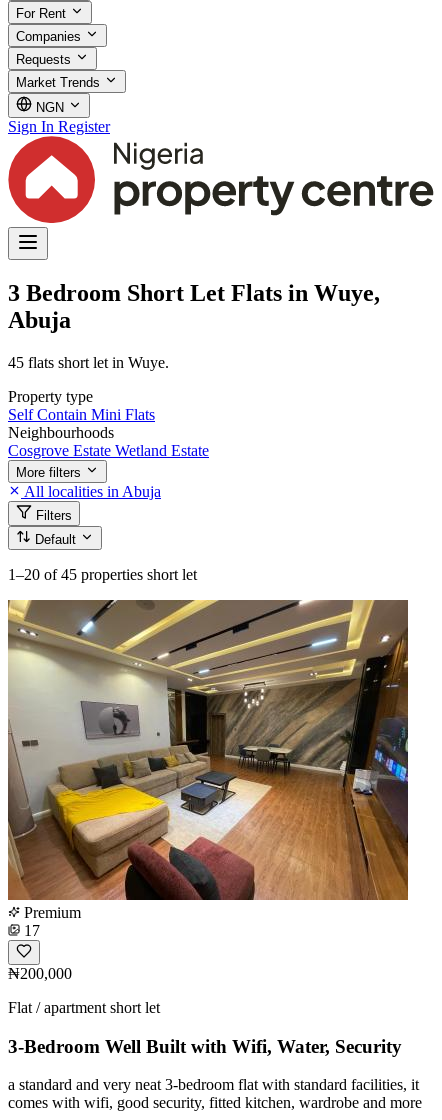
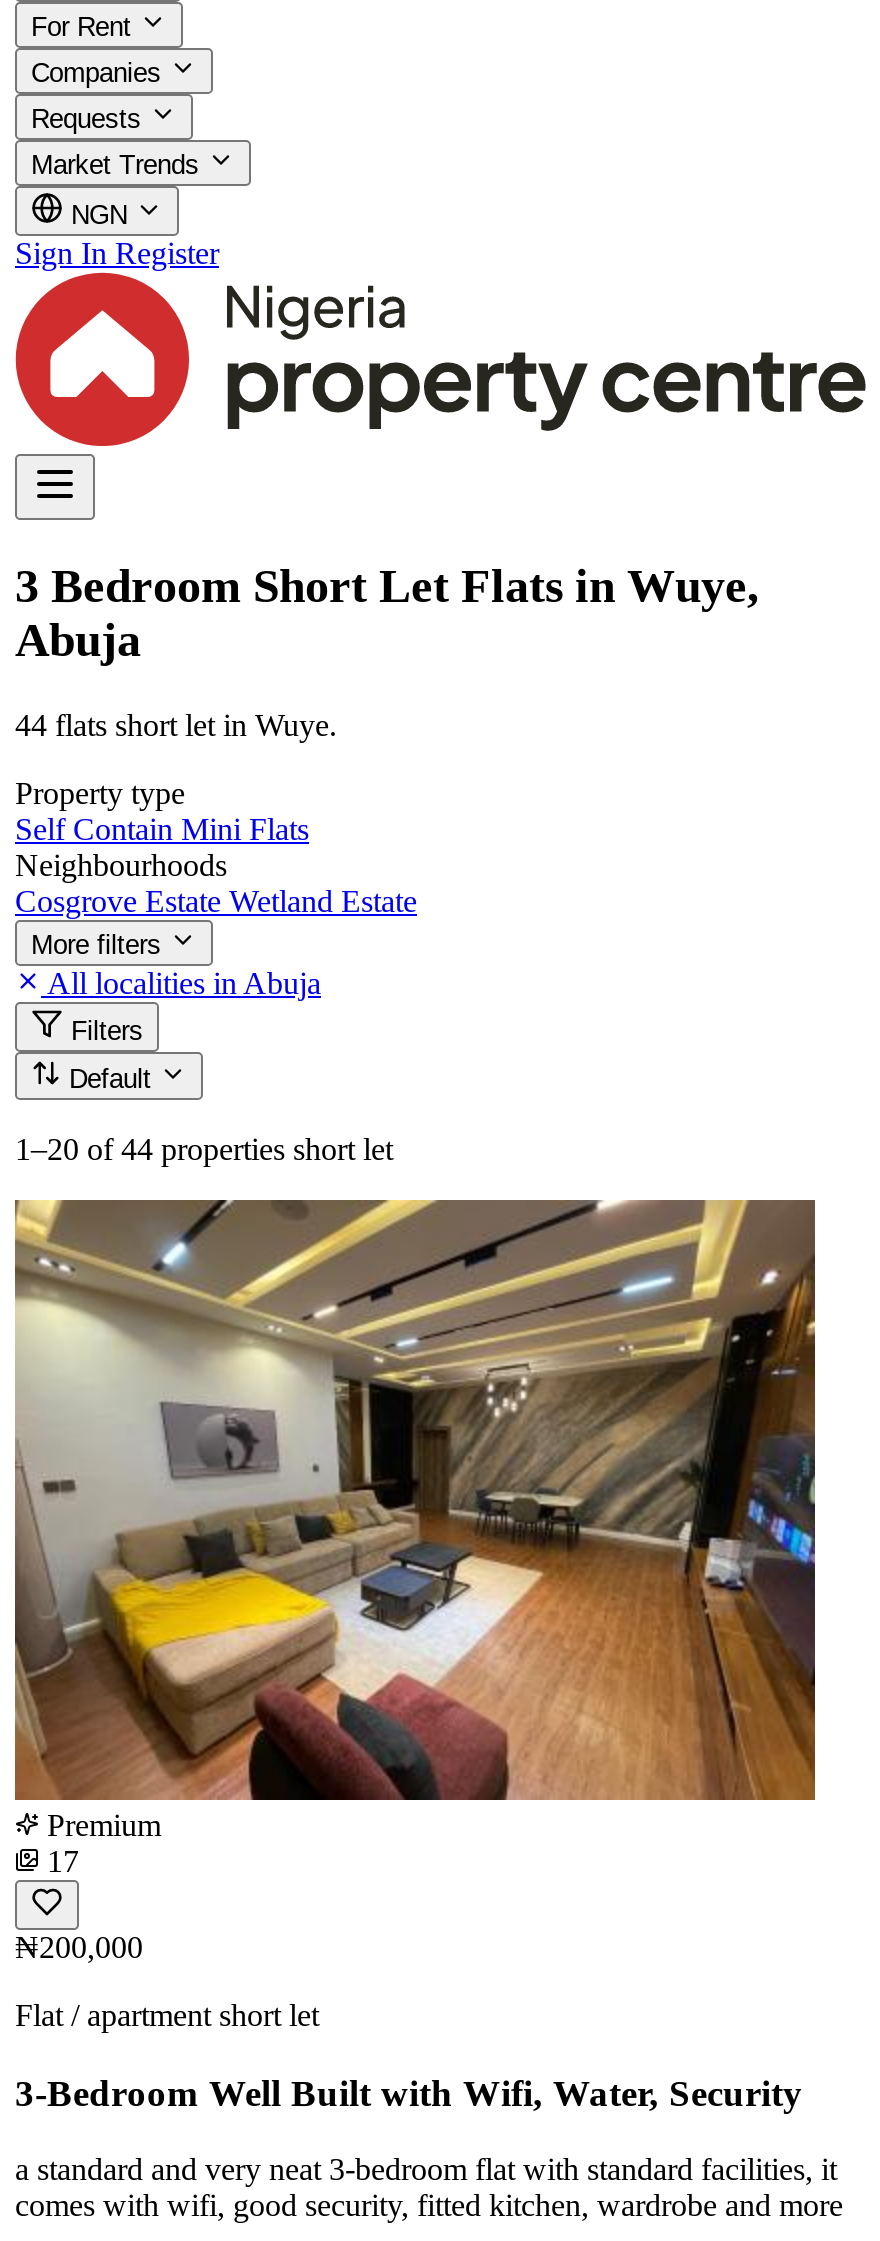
[8,354,169,371] 45 flats short let in Wuye. -> [15,708,337,742] 44 flats short let in Wuye.
[8,566,197,583] 1–20 of 45 properties short let -> [15,1132,393,1166] 1–20 of 44 properties short let

